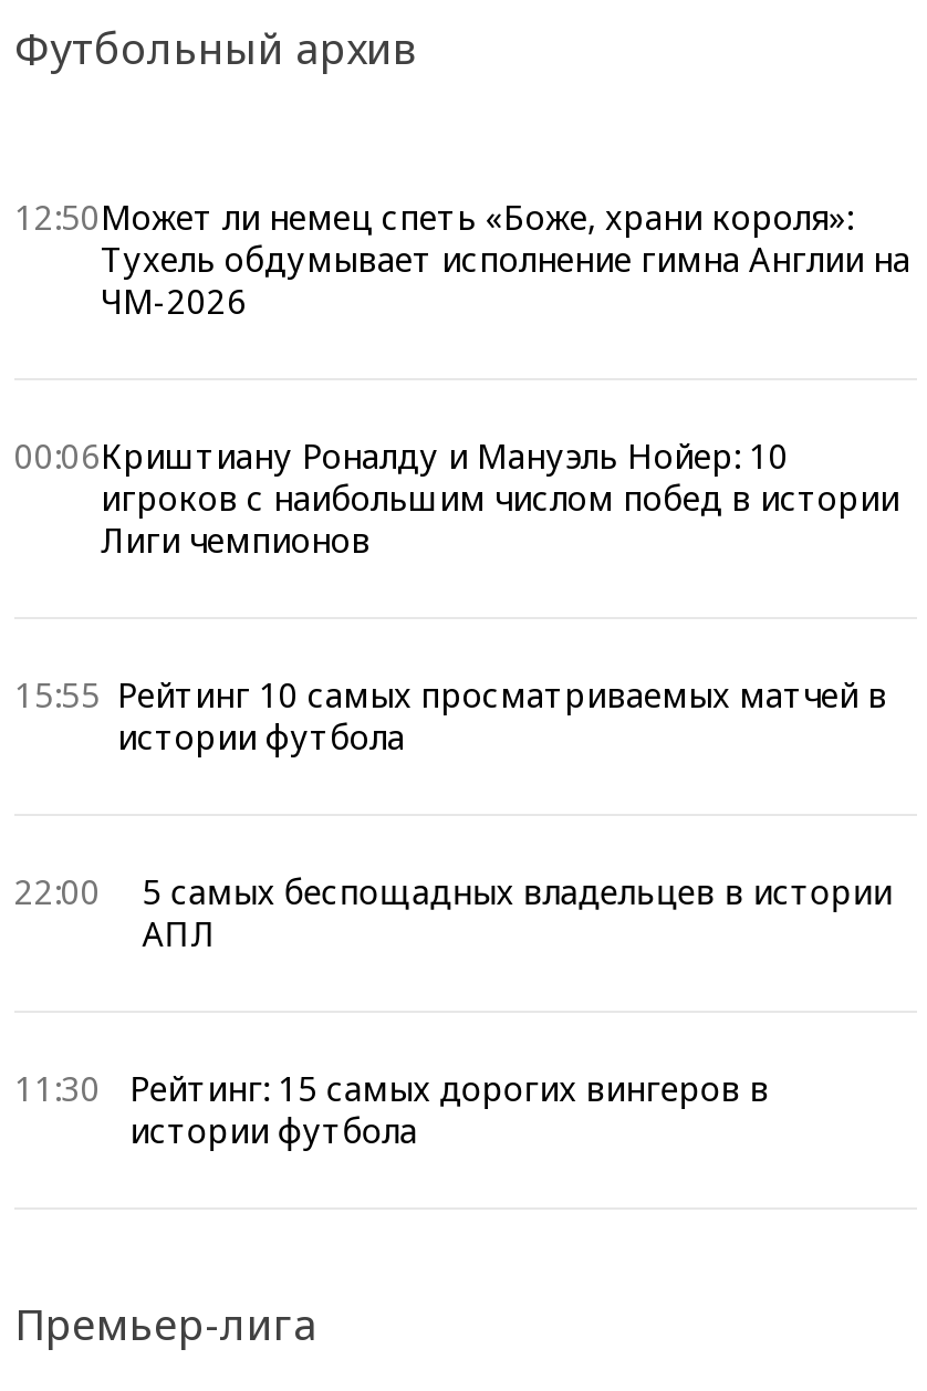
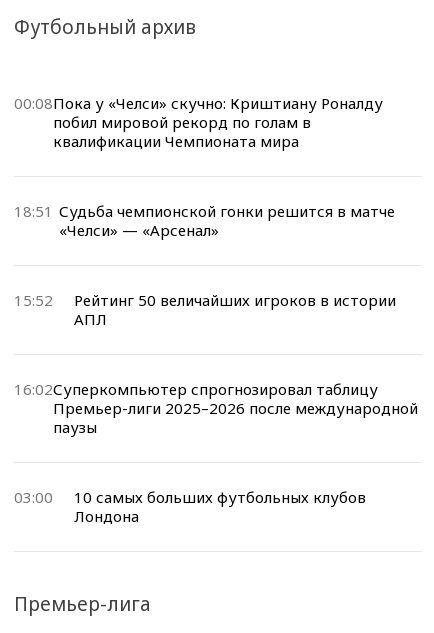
[14,194,910,912] 12:50Может ли немец спеть «Боже, храни короля»: | Тухель обдумывает исполнение гимна Англии на | ЧМ-2026 | 00:06Криштиану Роналду и Мануэль Нойер: 10 | игроков с наибольшим числом побед в истории | Лиги чемпионов | 15:55 Рейтинг 10 самых просматриваемых матчей в | истории футбола | 22:00 | 5 самых беспощадных владельцев в истории -> [14,93,396,310] 00:08Пока у «Челси» скучно: Криштиану Роналду | побил мировой рекорд по голам в | квалификации Чемпионата мира | 18:51 Судьба чемпионской гонки решится в матче | «Челси» — «Арсенал» | 15:52 | Рейтинг 50 величайших игроков в истории
moved [142,910,215,954] -> [74,309,107,329]: АПЛ
[14,1065,769,1151] 11:30 | Рейтинг: 15 самых дорогих вингеров в | истории футбола -> [14,379,418,526] 16:02Суперкомпьютер спрогнозировал таблицу | Премьер-лиги 2025–2026 после международной | паузы | 03:00 | 10 самых больших футбольных клубов | Лондона

